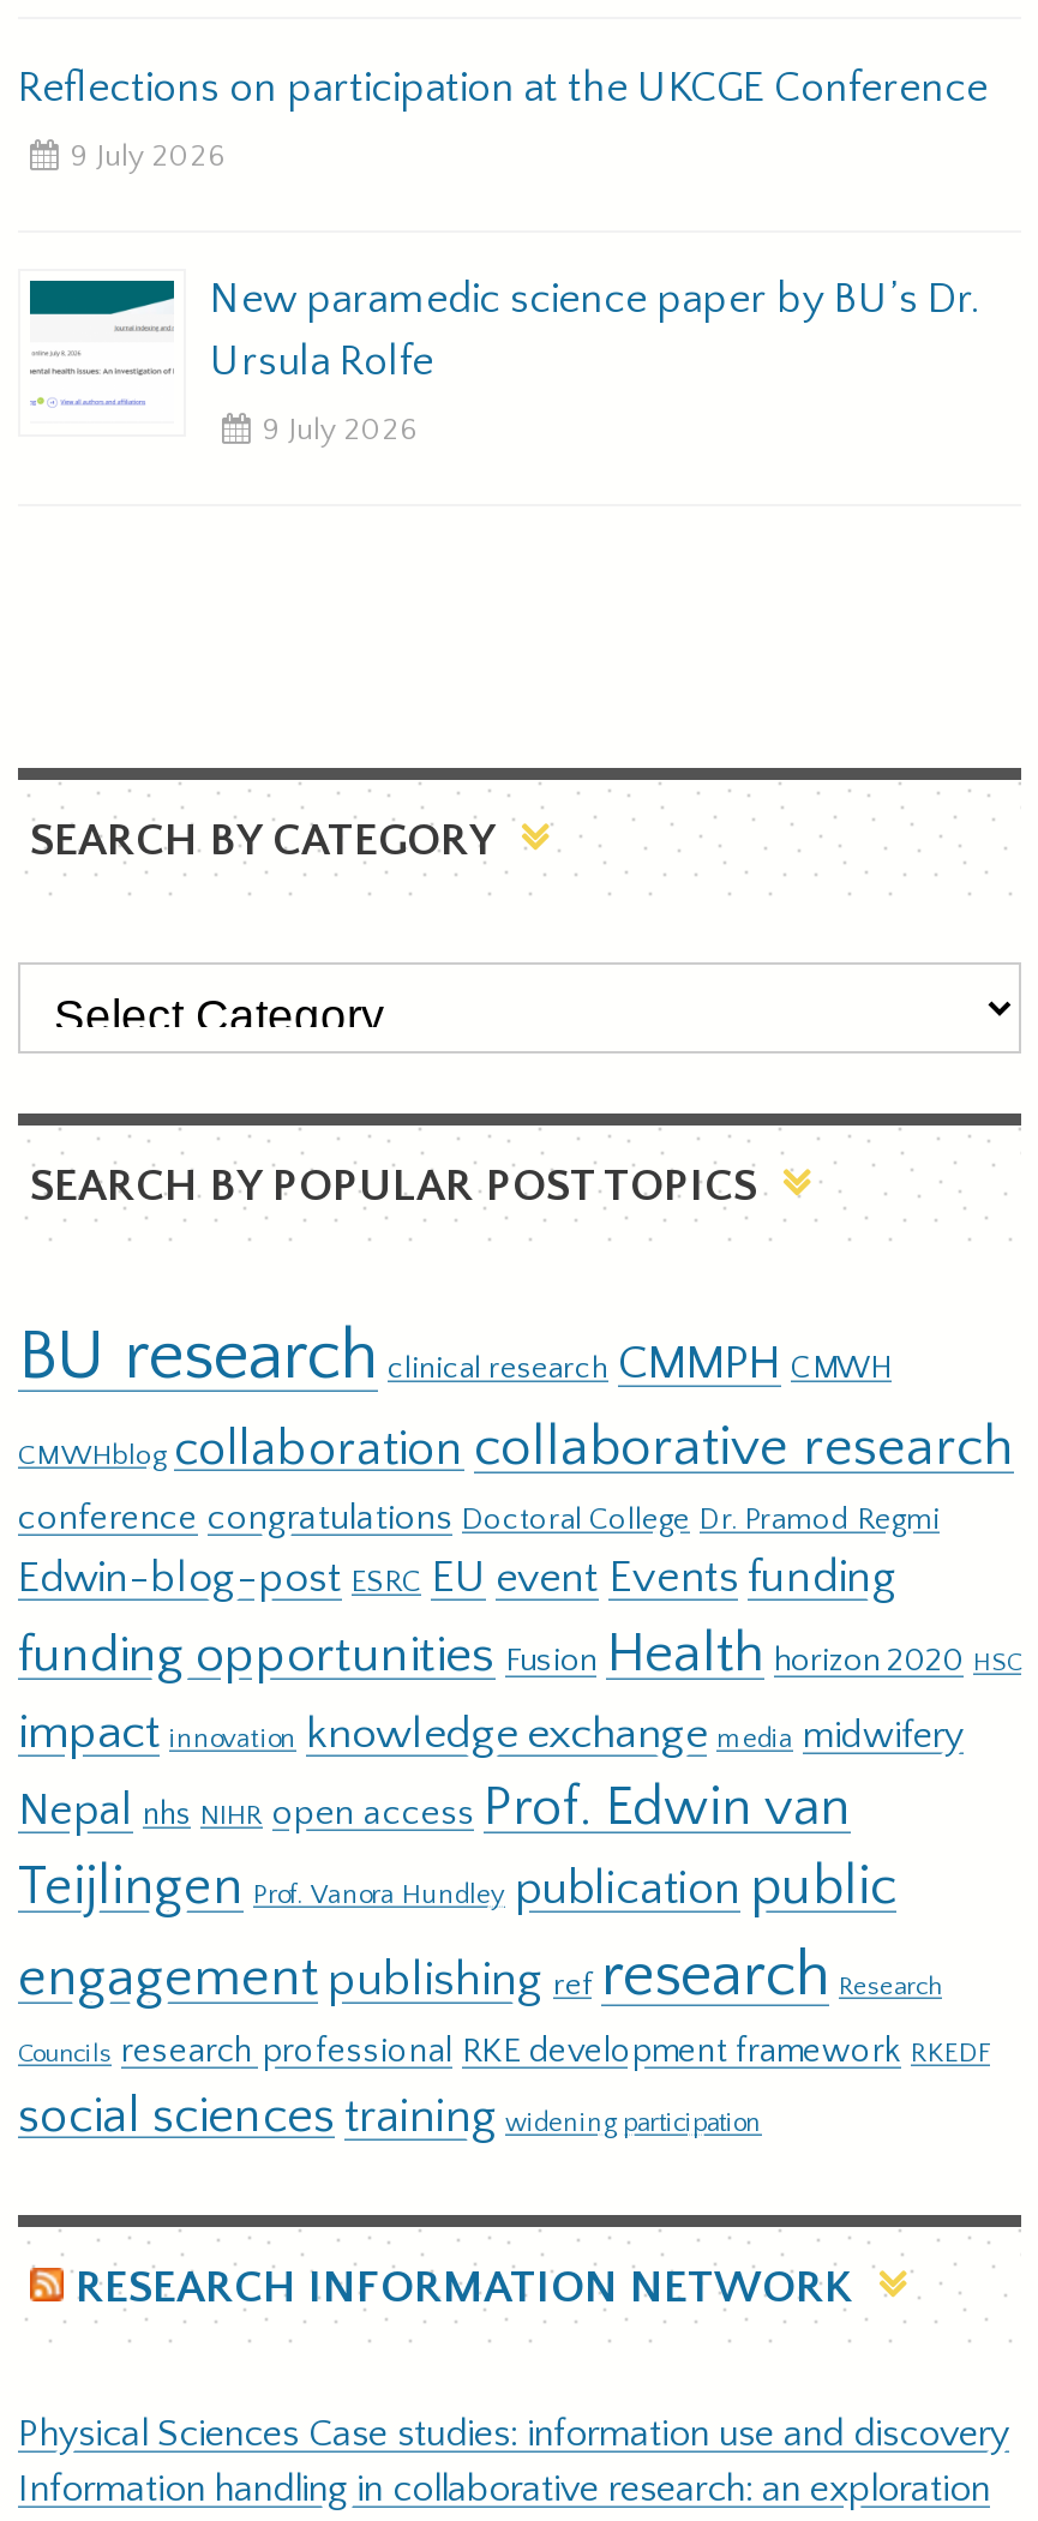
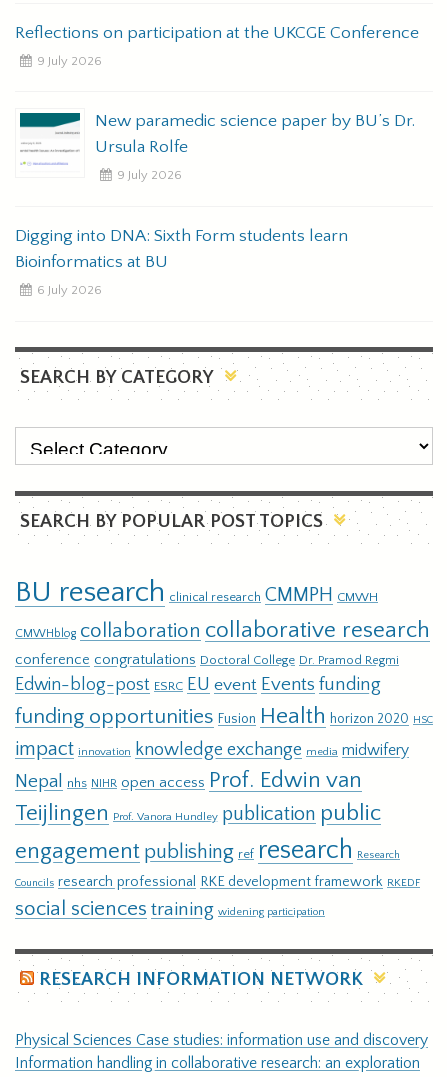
none -> [15,226,348,297] Digging into DNA: Sixth Form students learn | Bioinformatics at BU | 6 July 2026

